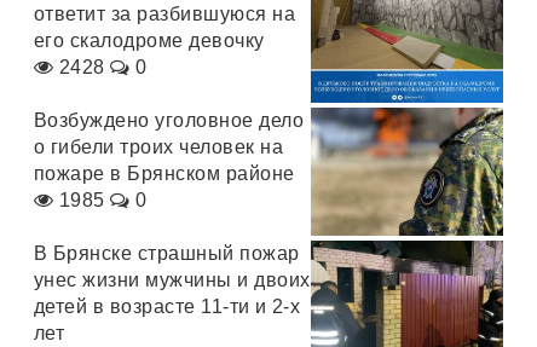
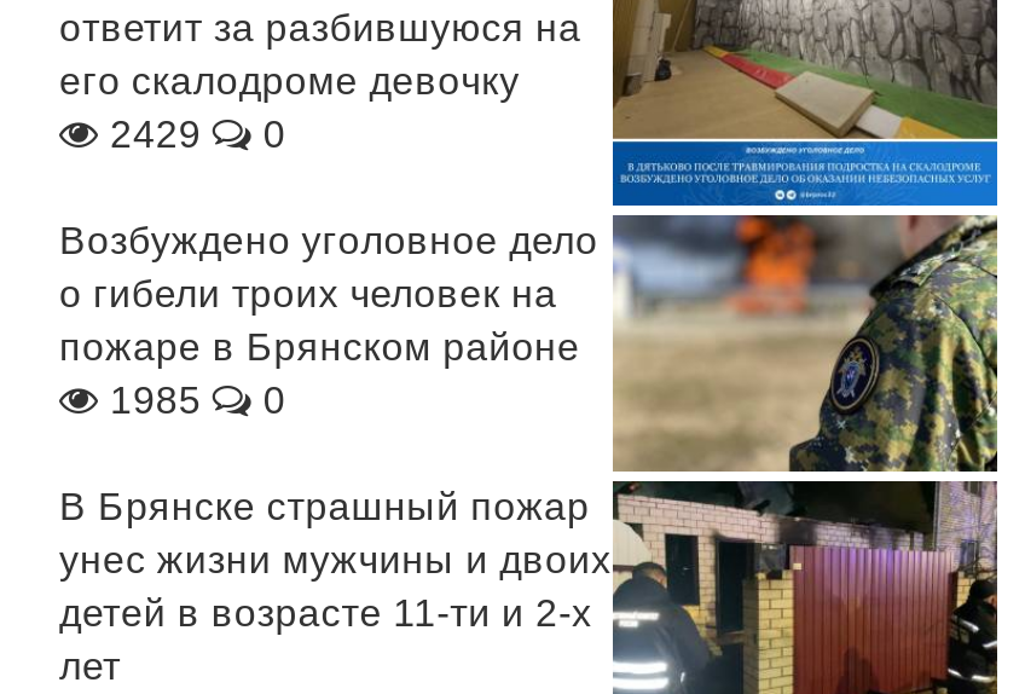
[59,57,147,77] 2428 0 -> [110,114,286,155] 2429 0

